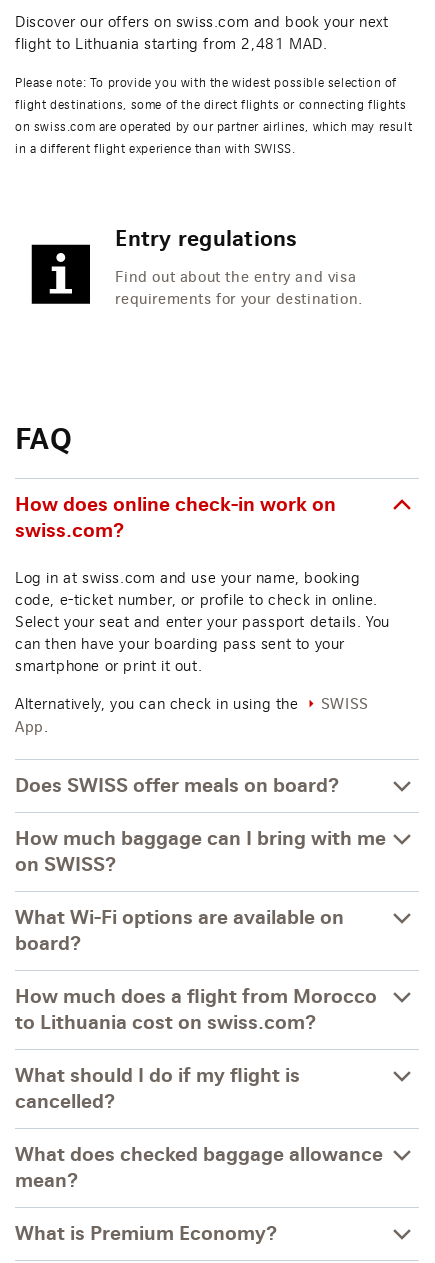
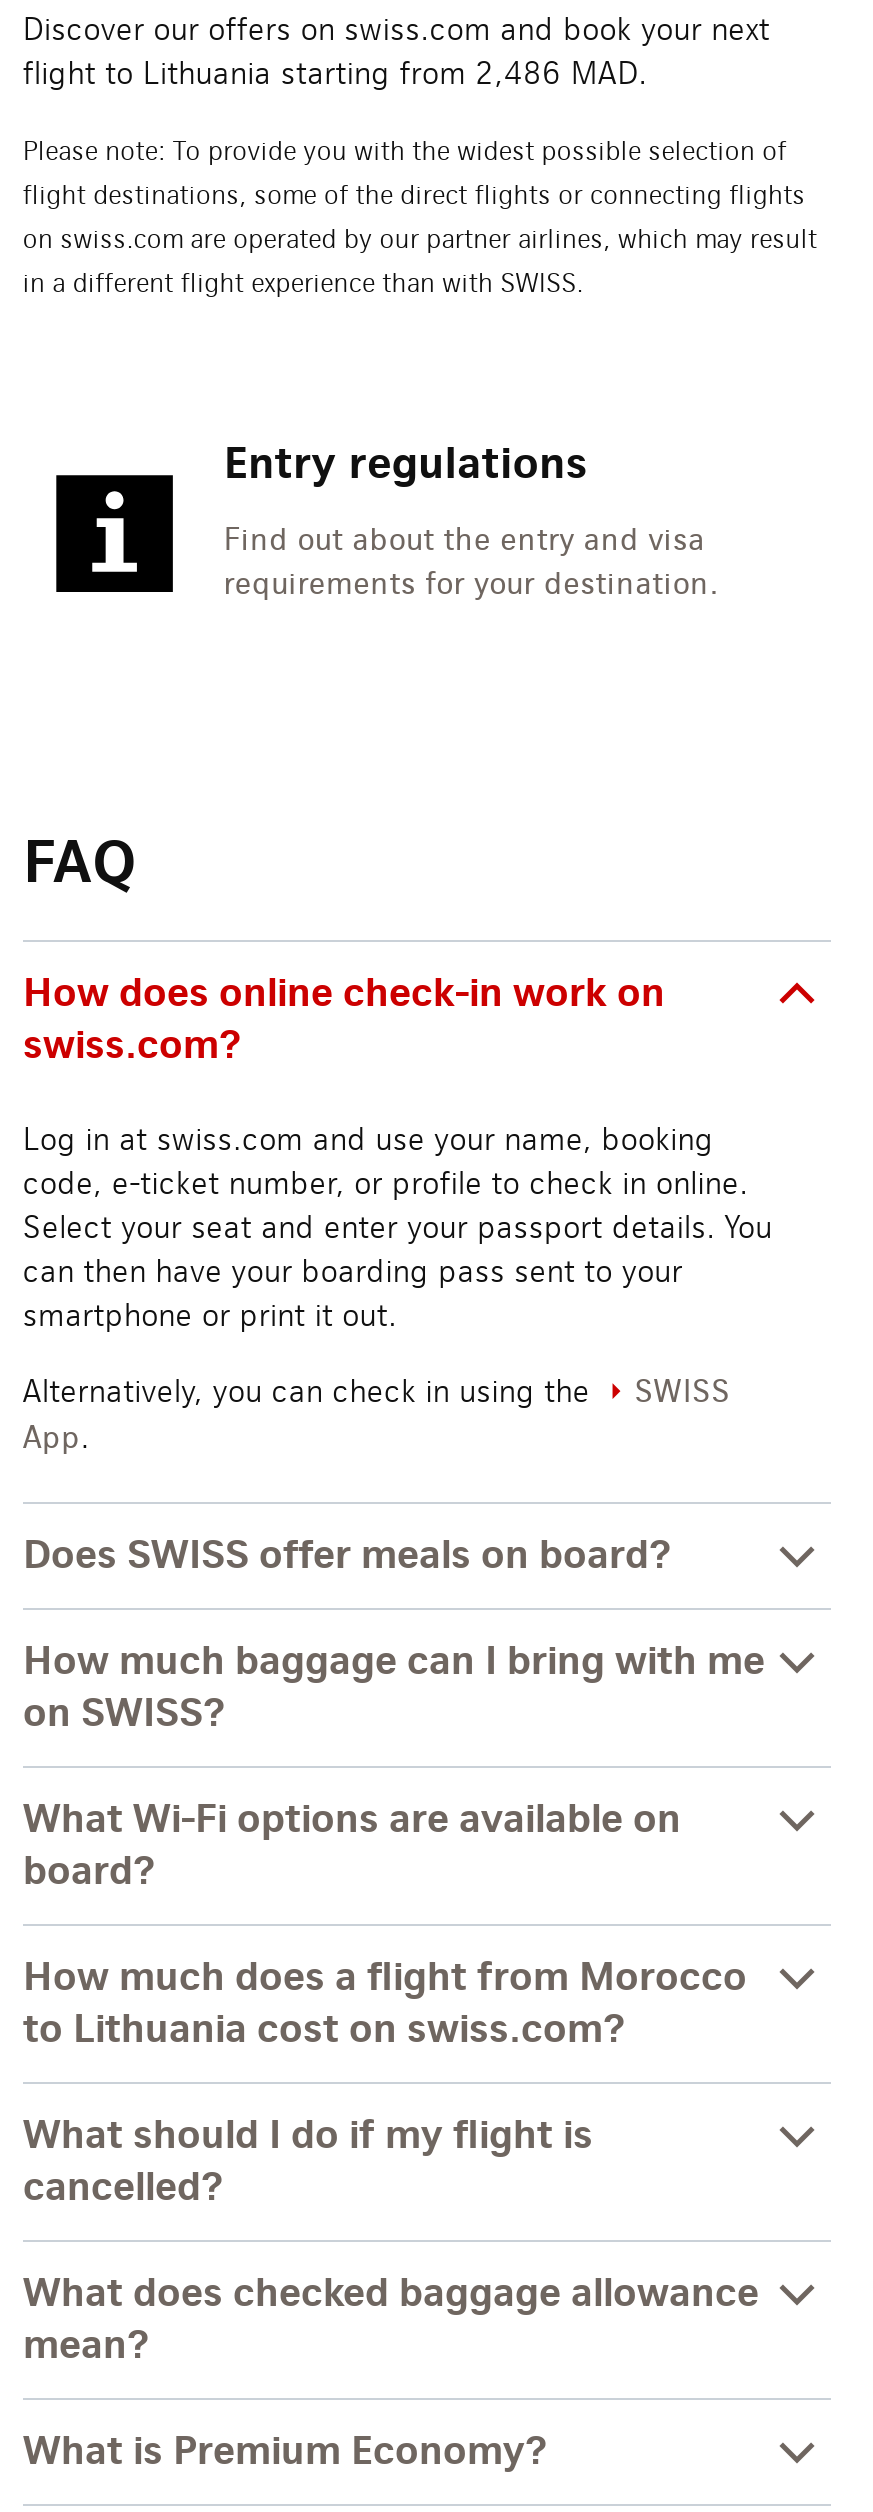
[15,34,327,53] flight to Lithuania starting from 2,481 MAD. -> [23,53,648,91] flight to Lithuania starting from 2,486 MAD.

